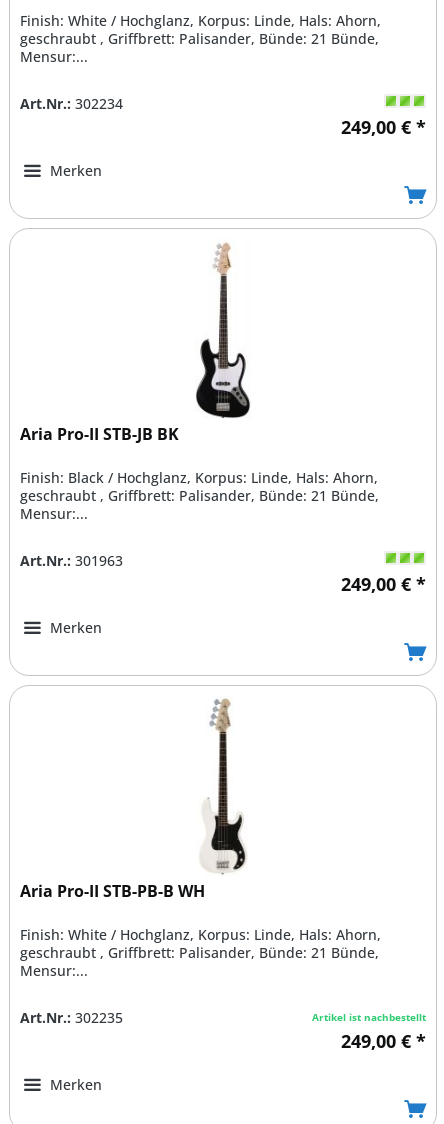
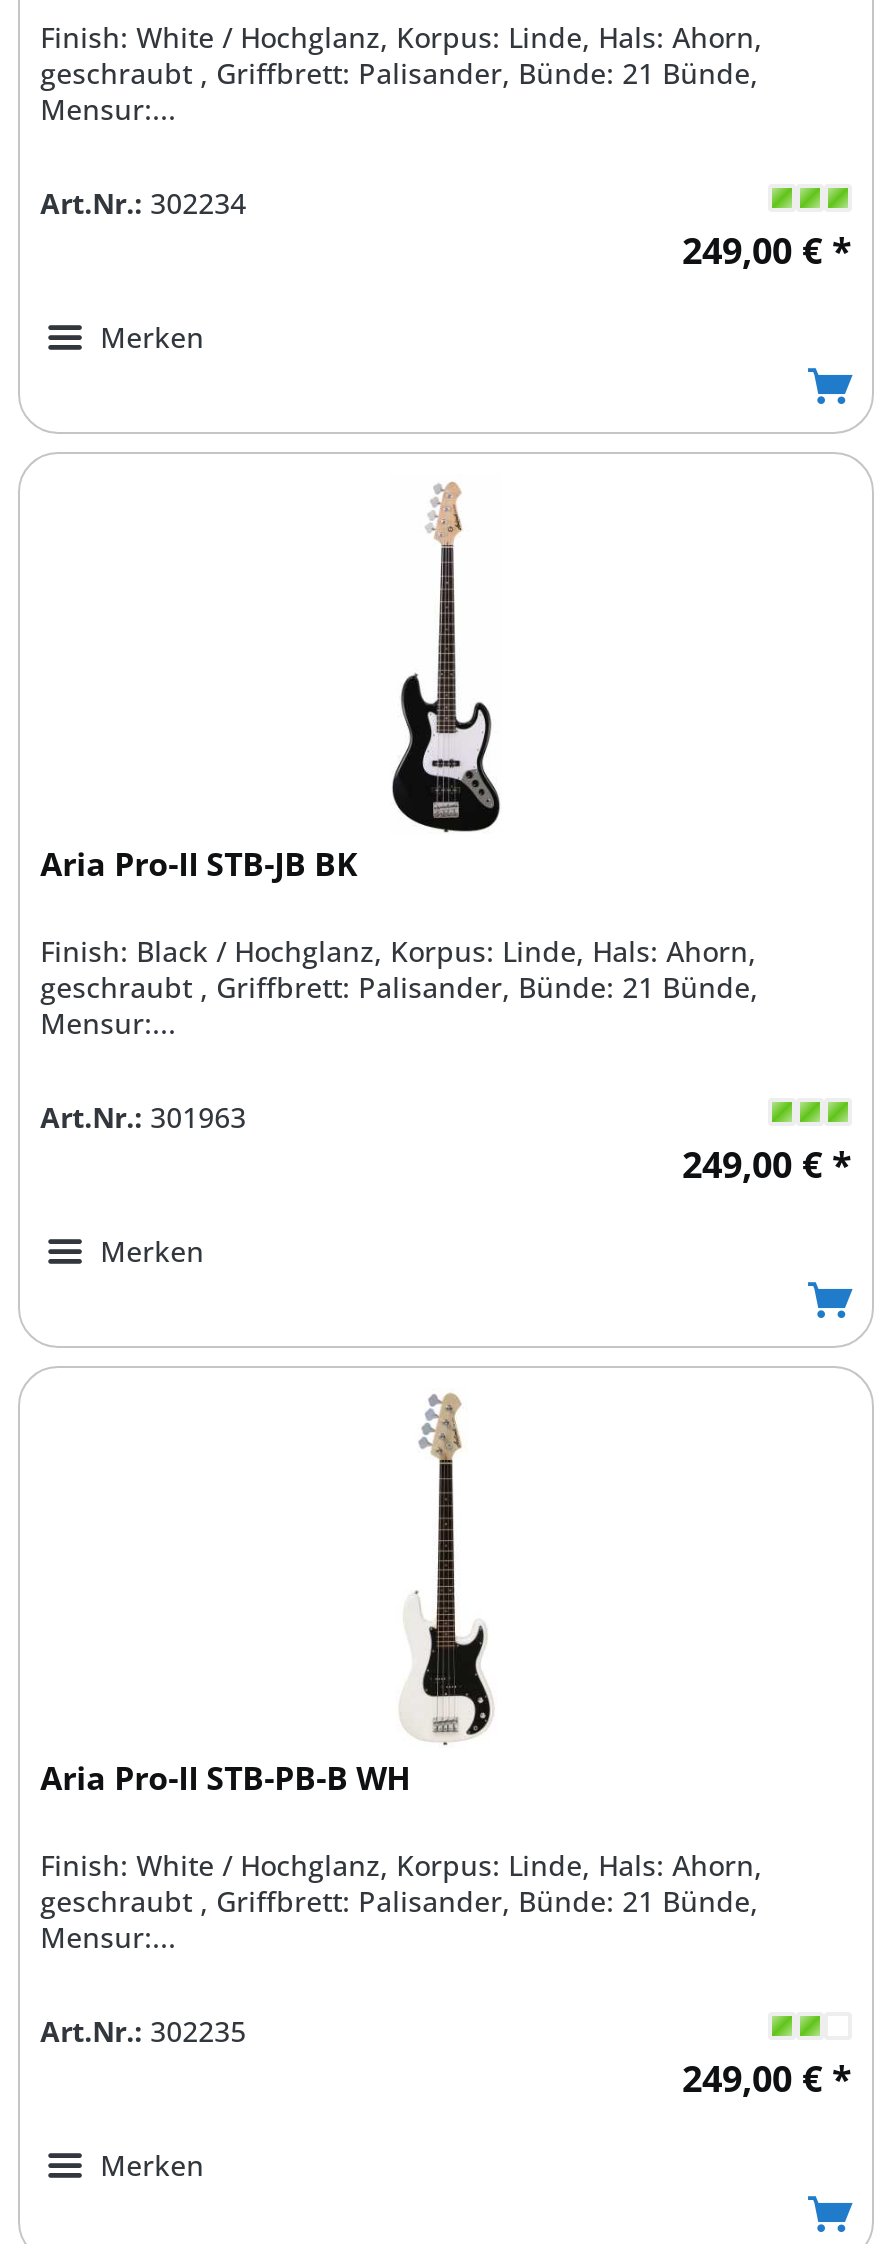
[312,1009,426,1023] Artikel ist nachbestellt -> none

